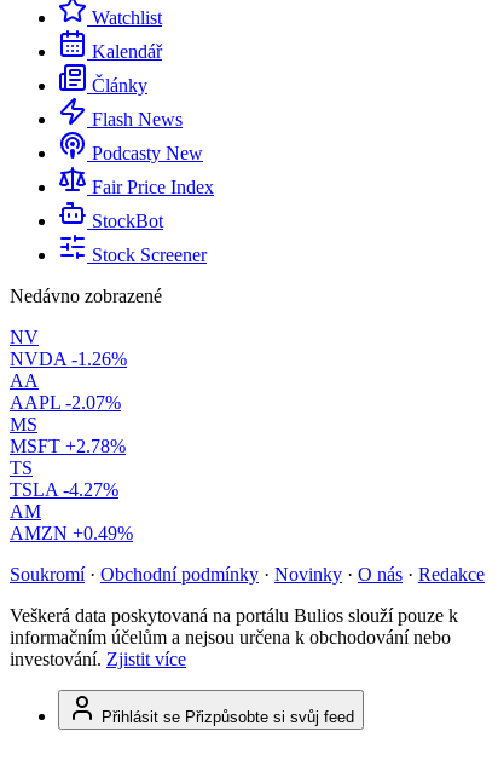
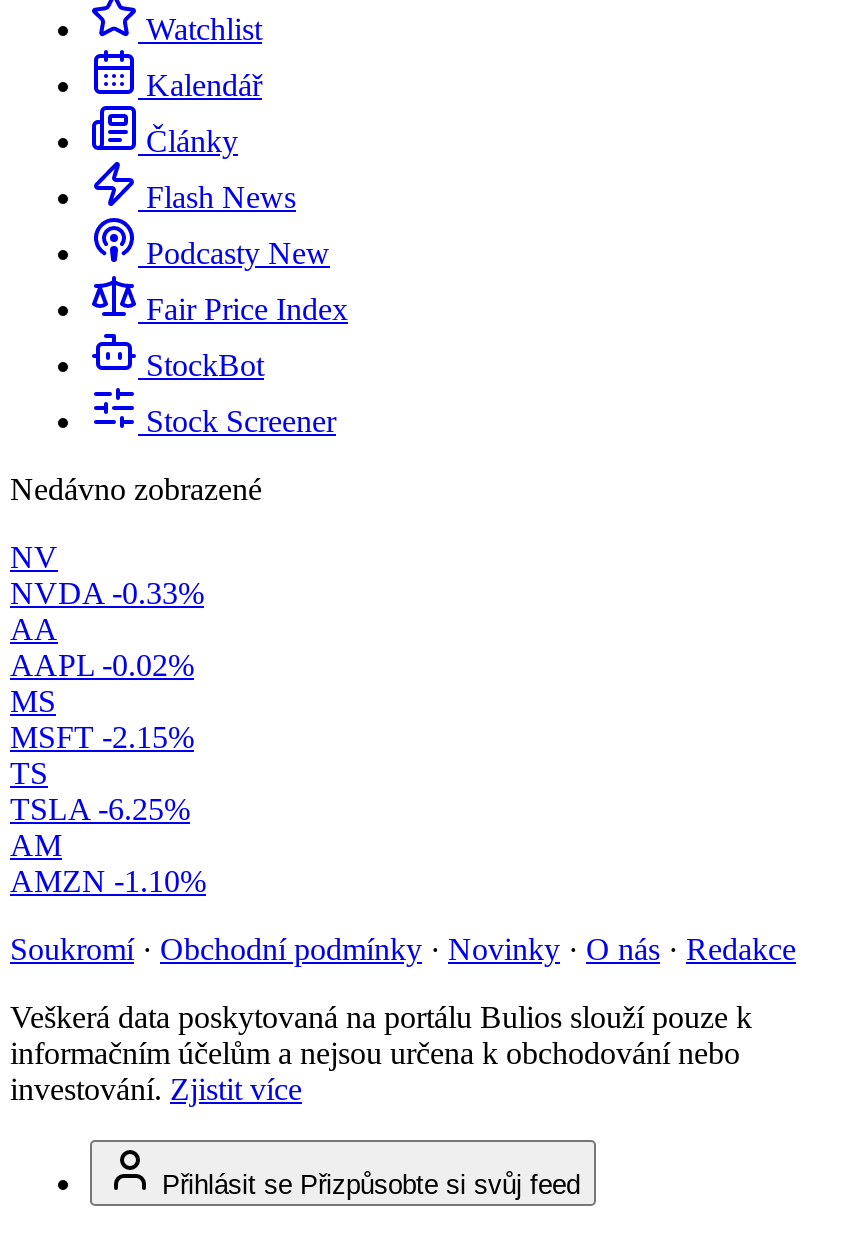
[10,349,127,369] NVDA -1.26% -> [10,576,204,610] NVDA -0.33%
[10,392,121,413] AAPL -2.07% -> [10,648,194,682] AAPL -0.02%
[10,436,126,456] MSFT +2.78% -> [10,720,194,754] MSFT -2.15%
[10,479,118,500] TSLA -4.27% -> [10,792,190,826] TSLA -6.25%
[10,523,133,543] AMZN +0.49% -> [10,864,206,898] AMZN -1.10%

